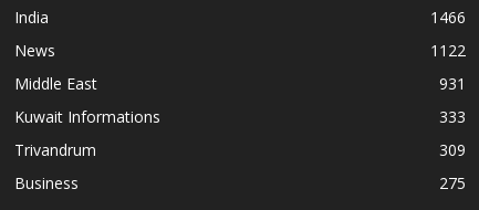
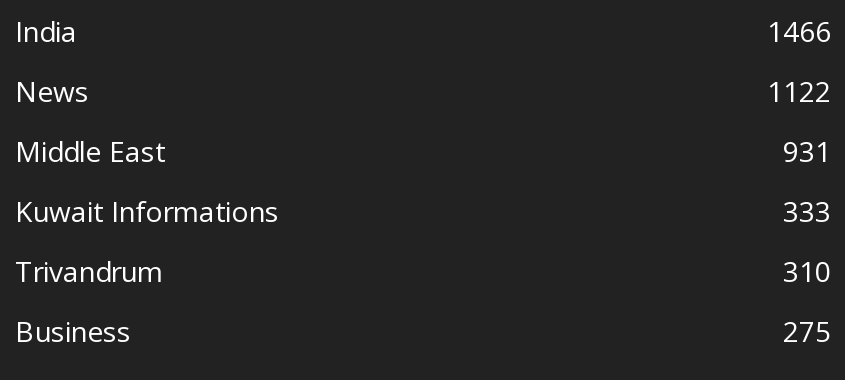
[439,140,466,161] 309 -> [783,252,831,290] 310

